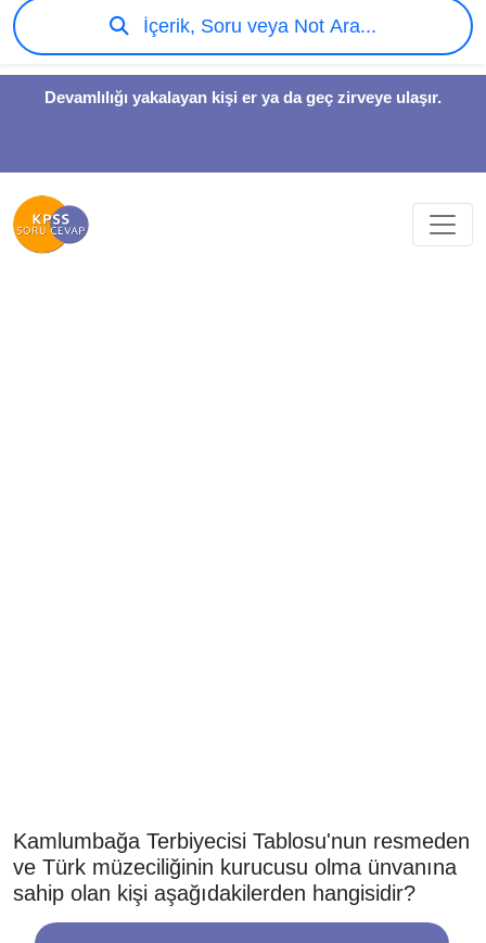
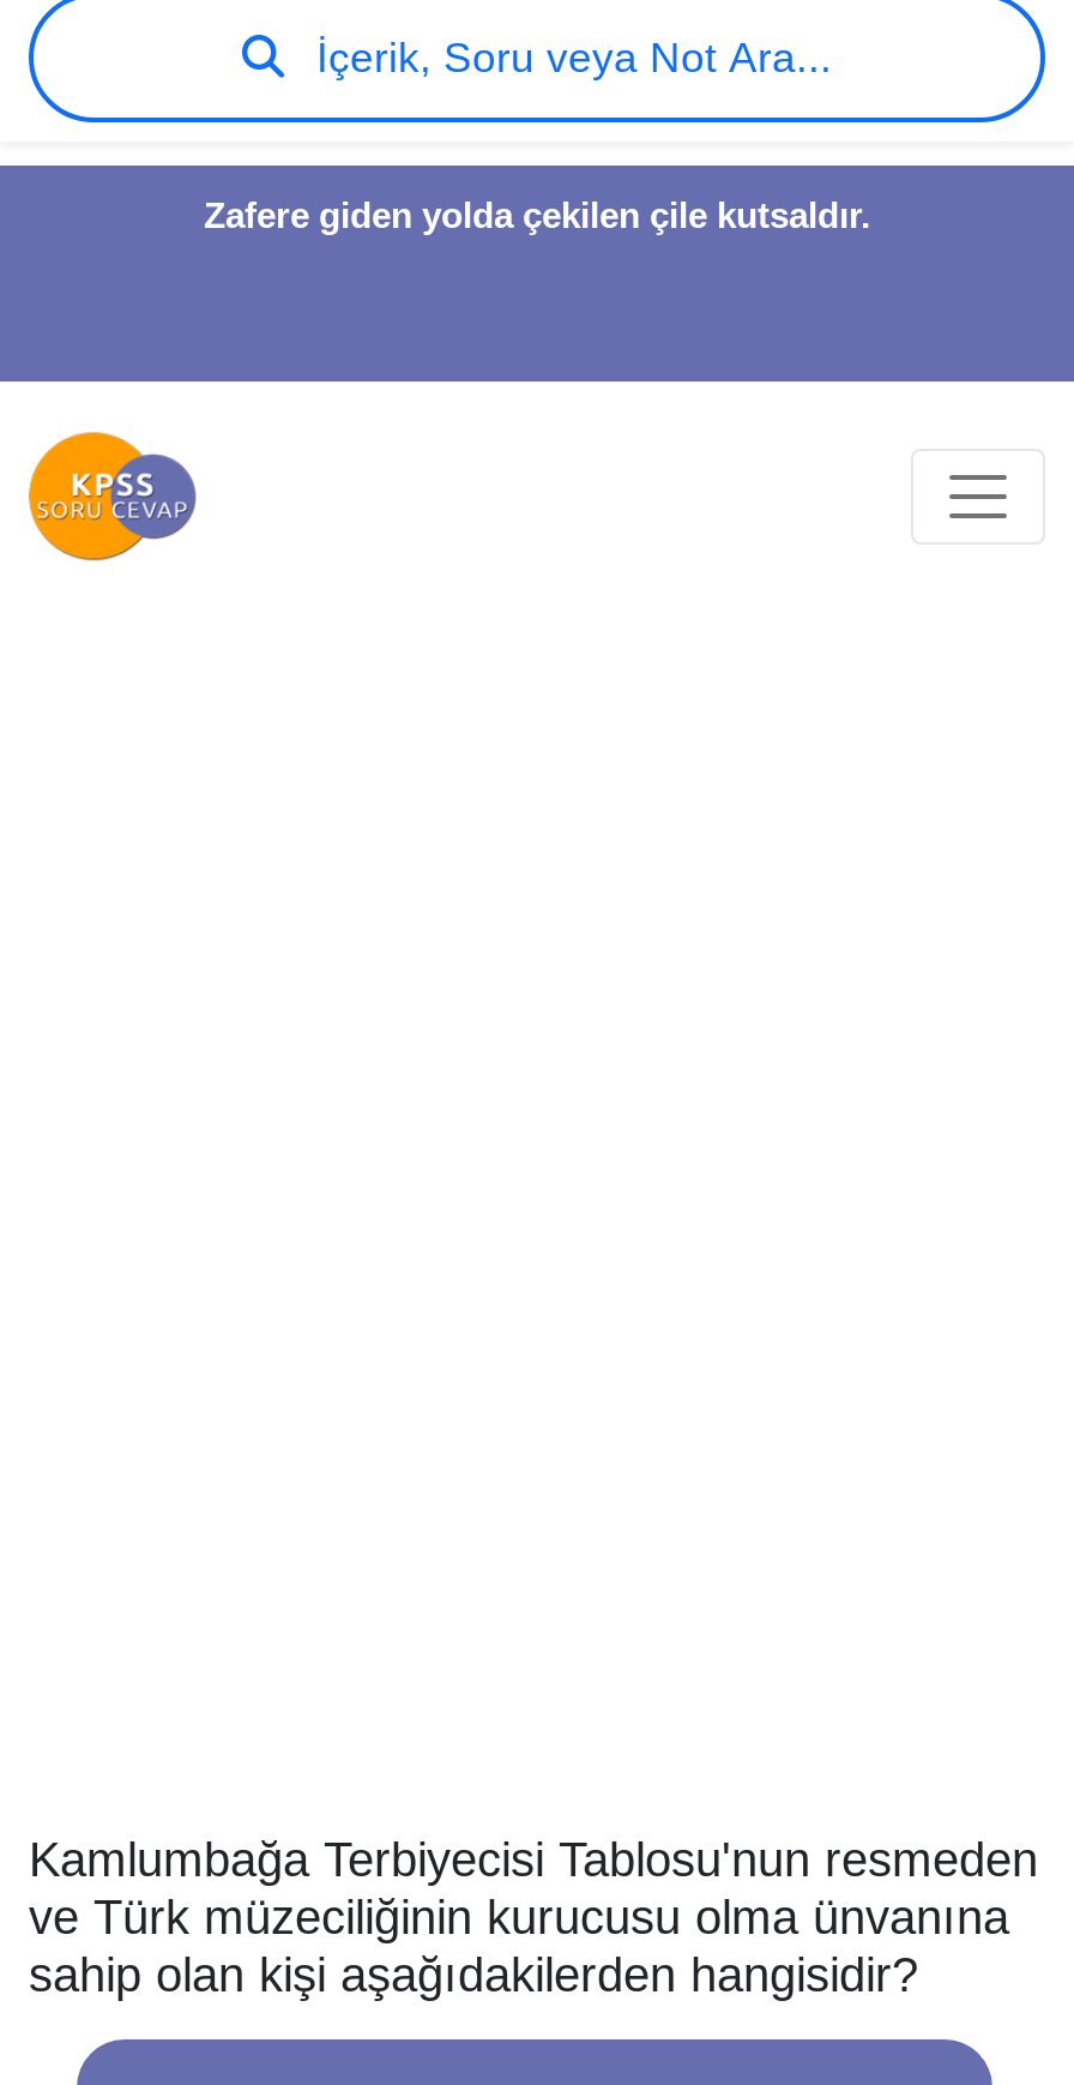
[44,88,442,106] Devamlılığı yakalayan kişi er ya da geç zirveye ulaşır. -> [204,194,870,235] Zafere giden yolda çekilen çile kutsaldır.

